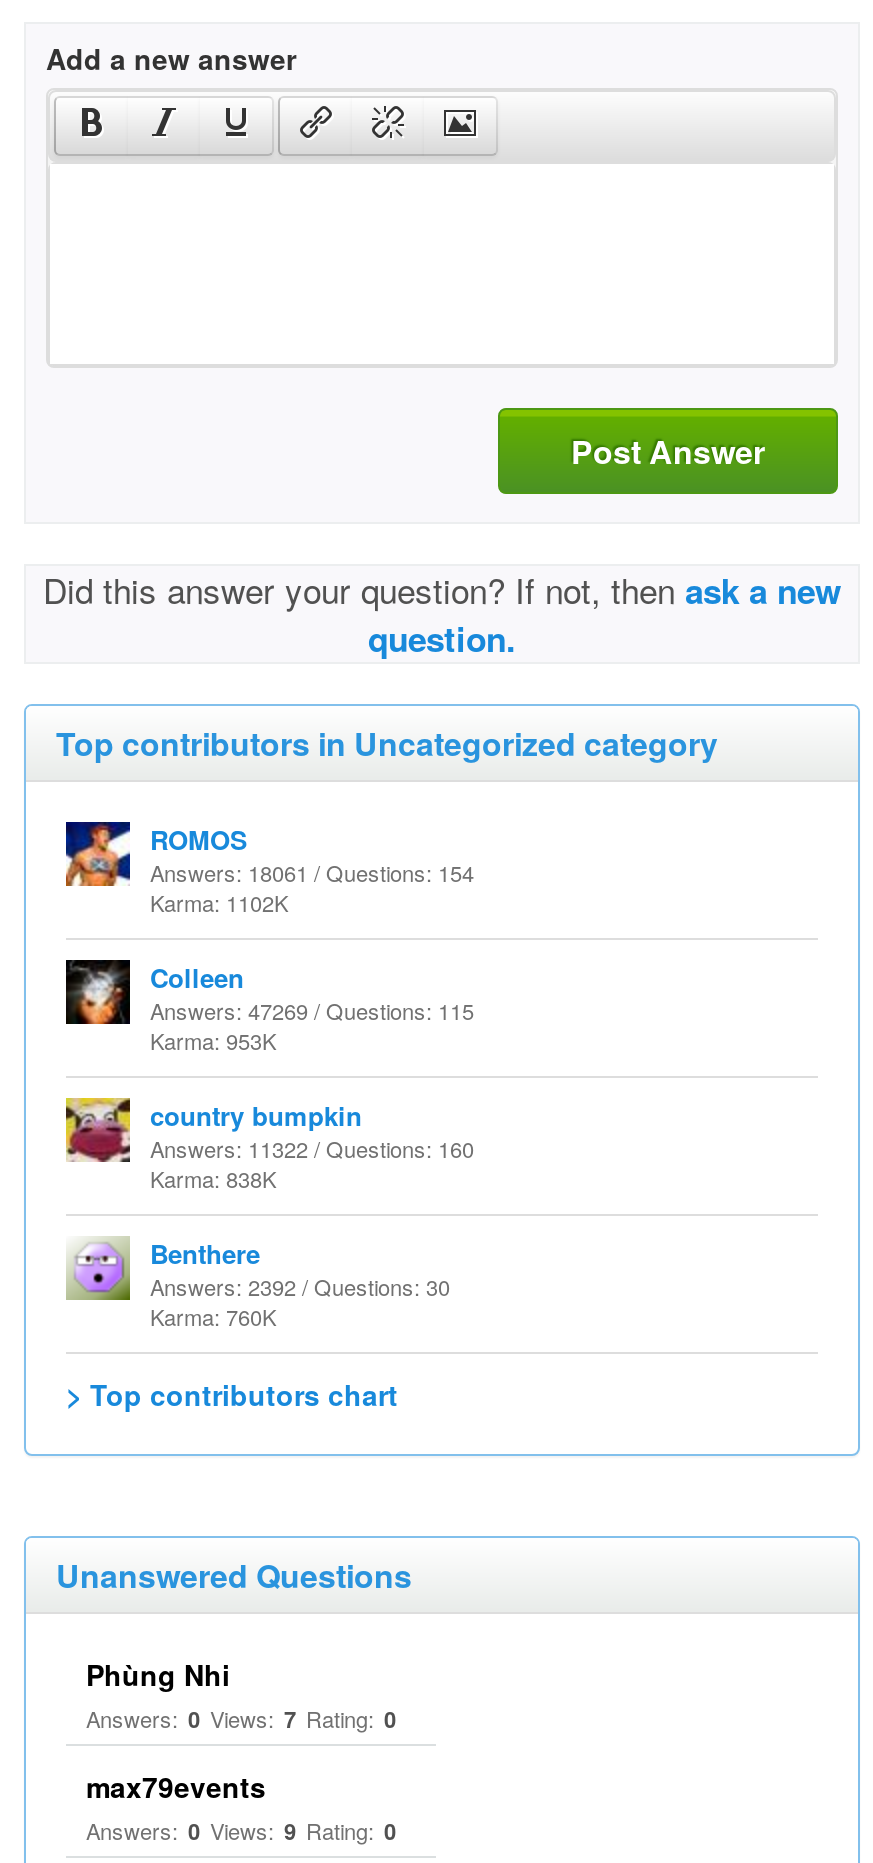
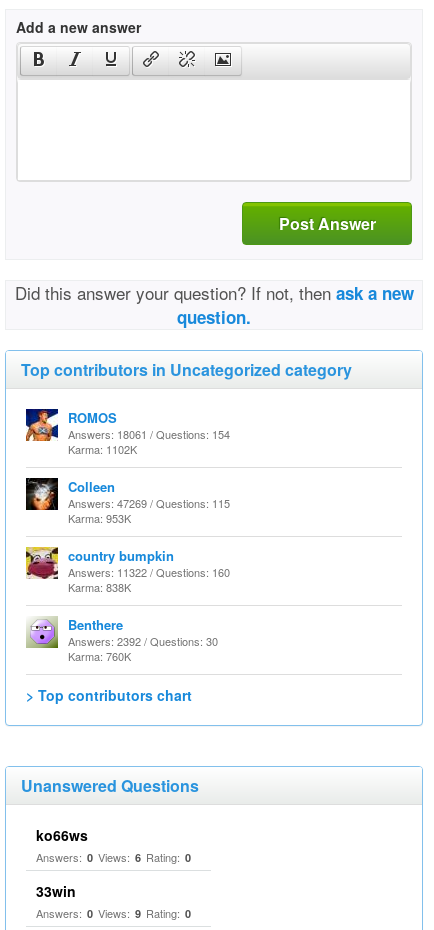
[86,1654,396,1734] Phùng Nhi | Answers: 0 Views: 7 Rating: 0 -> [36,825,191,865] ko66ws | Answers: 0 Views: 6 Rating: 0
[86,1766,266,1806] max79events -> [36,881,76,901] 33win

